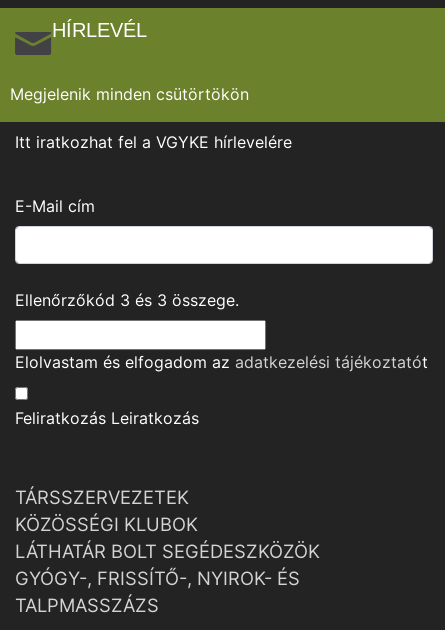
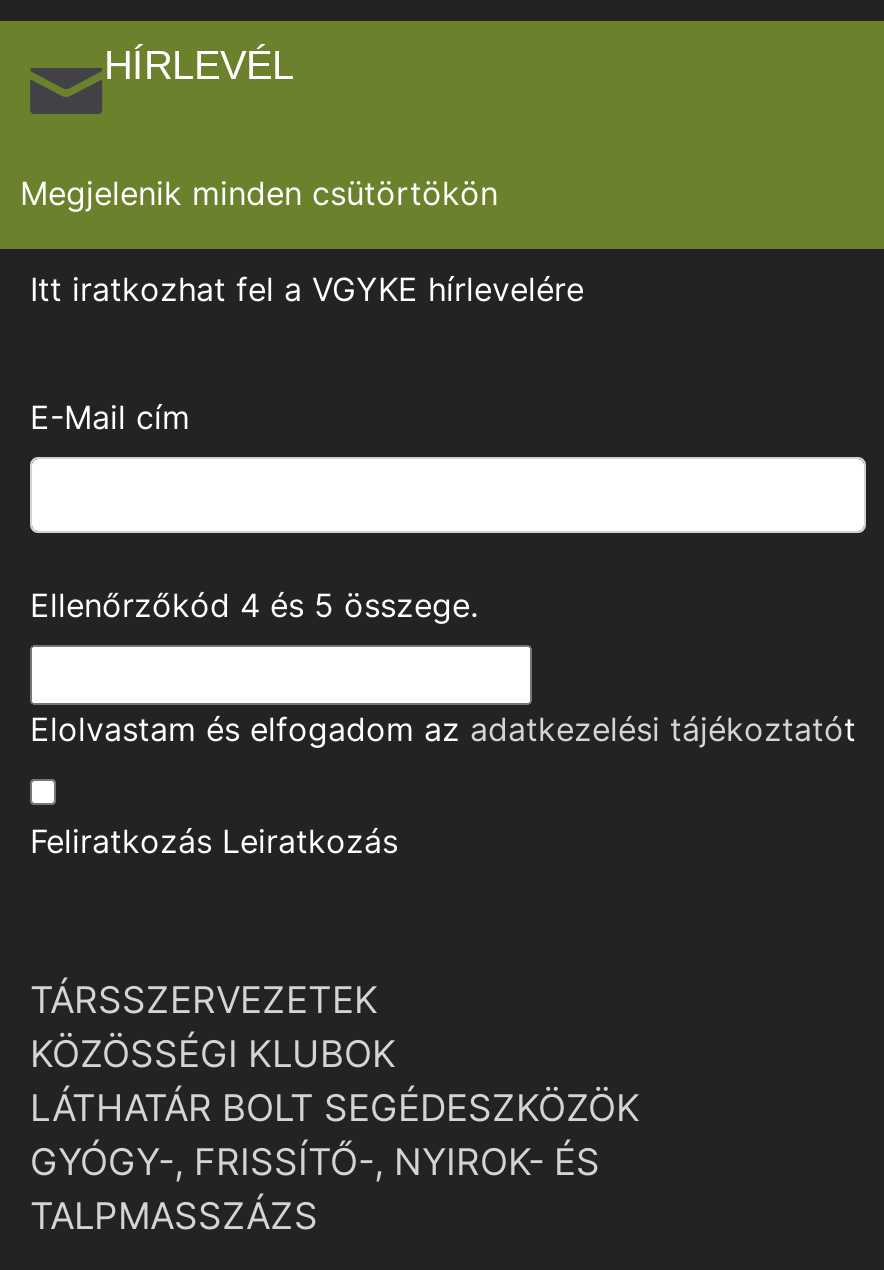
[15,290,239,310] Ellenőrzőkód 3 és 3 összege. -> [30,585,478,625] Ellenőrzőkód 4 és 5 összege.

